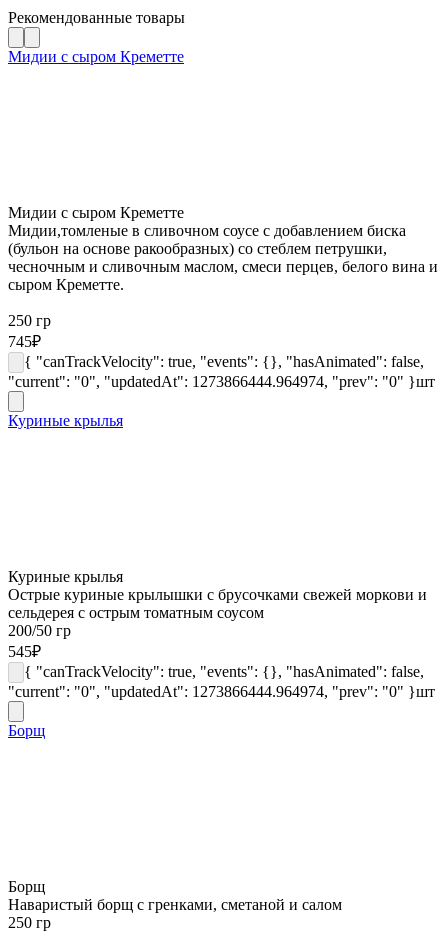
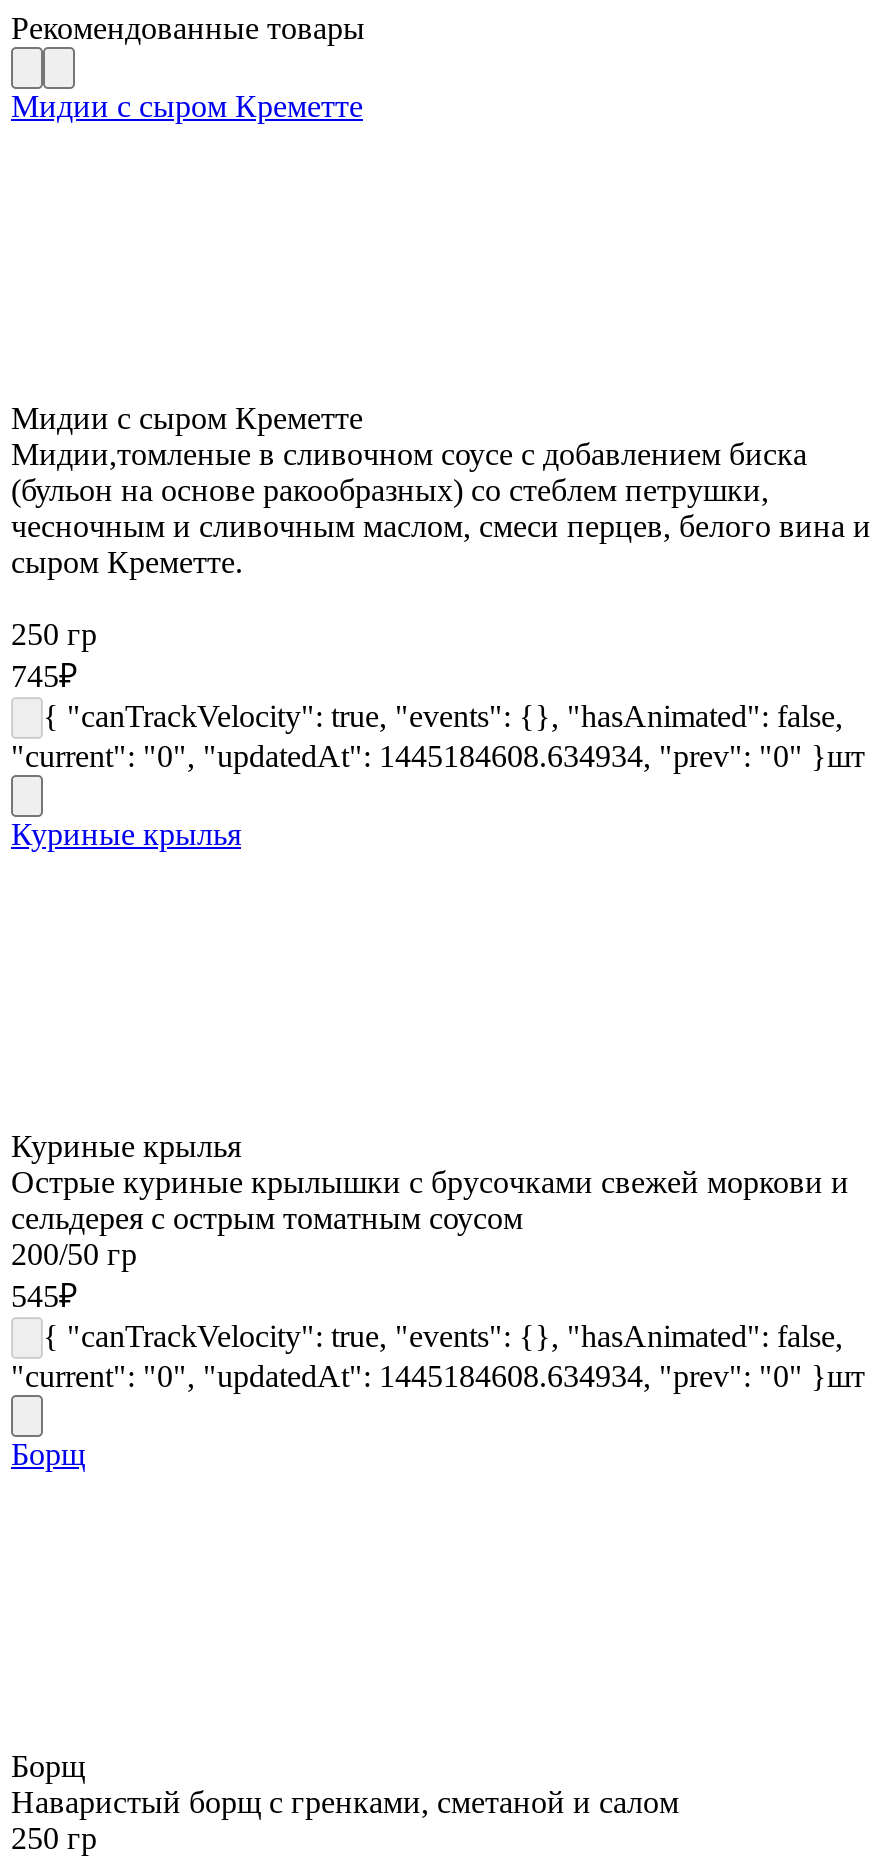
[8,373,435,390] "current": "0", "updatedAt": 1273866444.964974, "prev": "0" }шт -> [11,739,865,773] "current": "0", "updatedAt": 1445184608.634934, "prev": "0" }шт
[8,683,435,700] "current": "0", "updatedAt": 1273866444.964974, "prev": "0" }шт -> [11,1359,865,1393] "current": "0", "updatedAt": 1445184608.634934, "prev": "0" }шт

